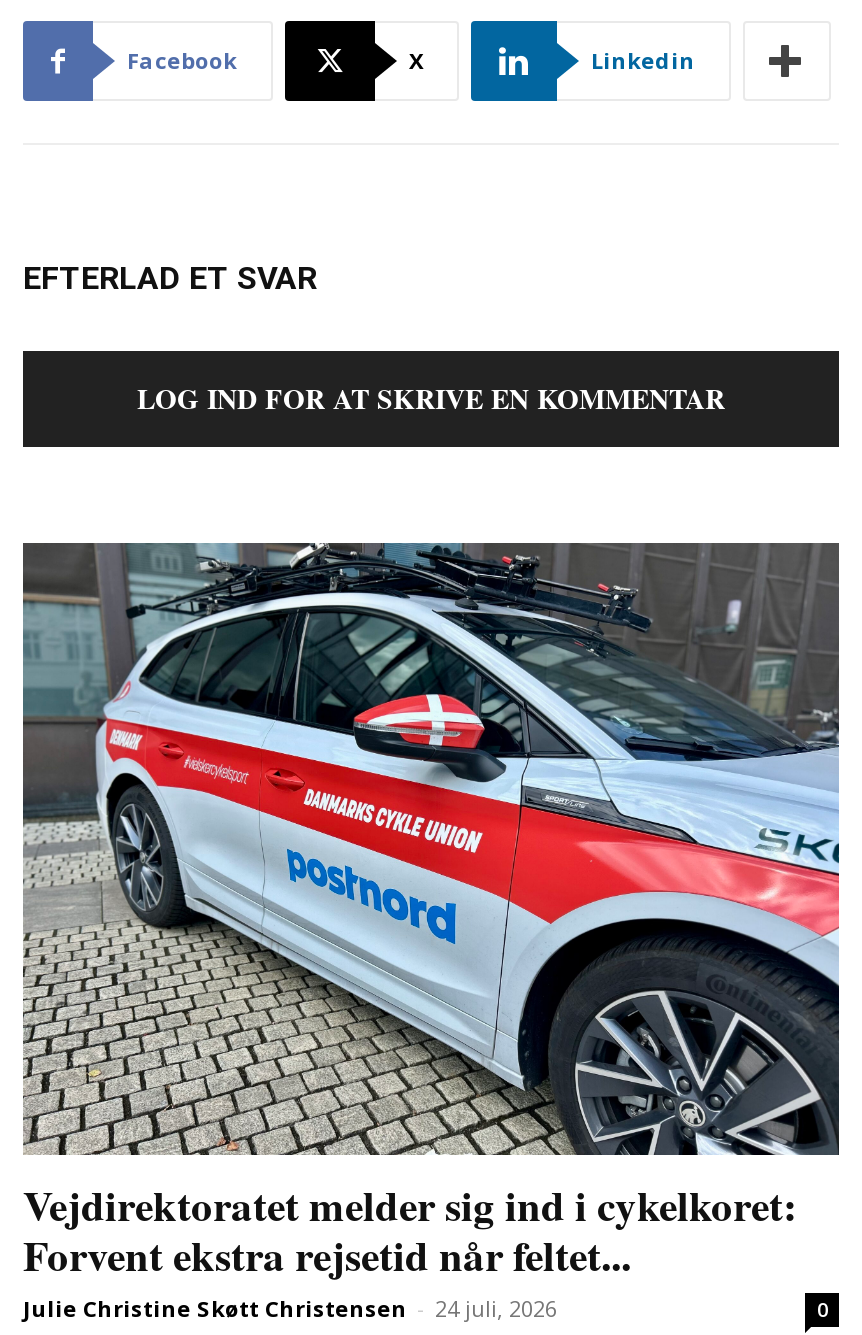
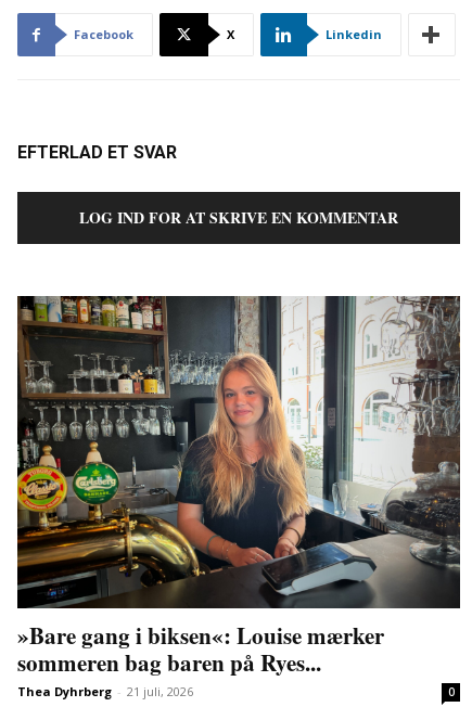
[21,541,841,1323] [image] | Vejdirektoratet melder sig ind i cykelkoret: | Forvent ekstra rejsetid når feltet... | Julie Christine Skøtt Christensen - 24 juli, 2026 -> [16,295,461,700] [image] | »Bare gang i biksen«: Louise mærker | sommeren bag baren på Ryes... | Thea Dyhrberg - 21 juli, 2026

